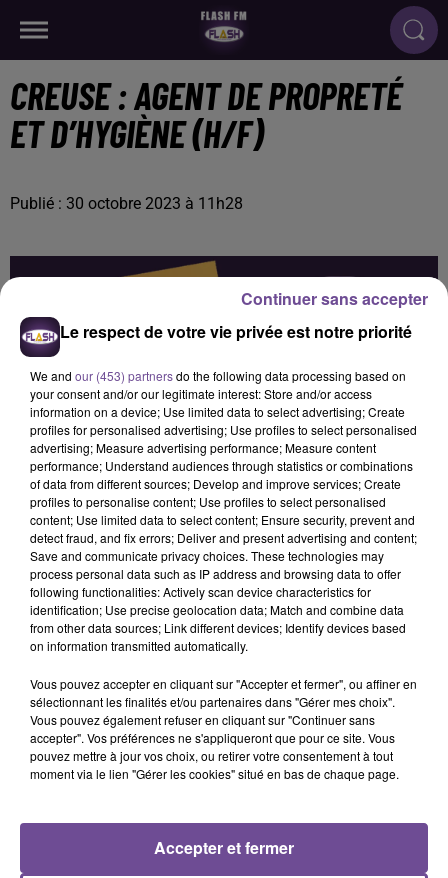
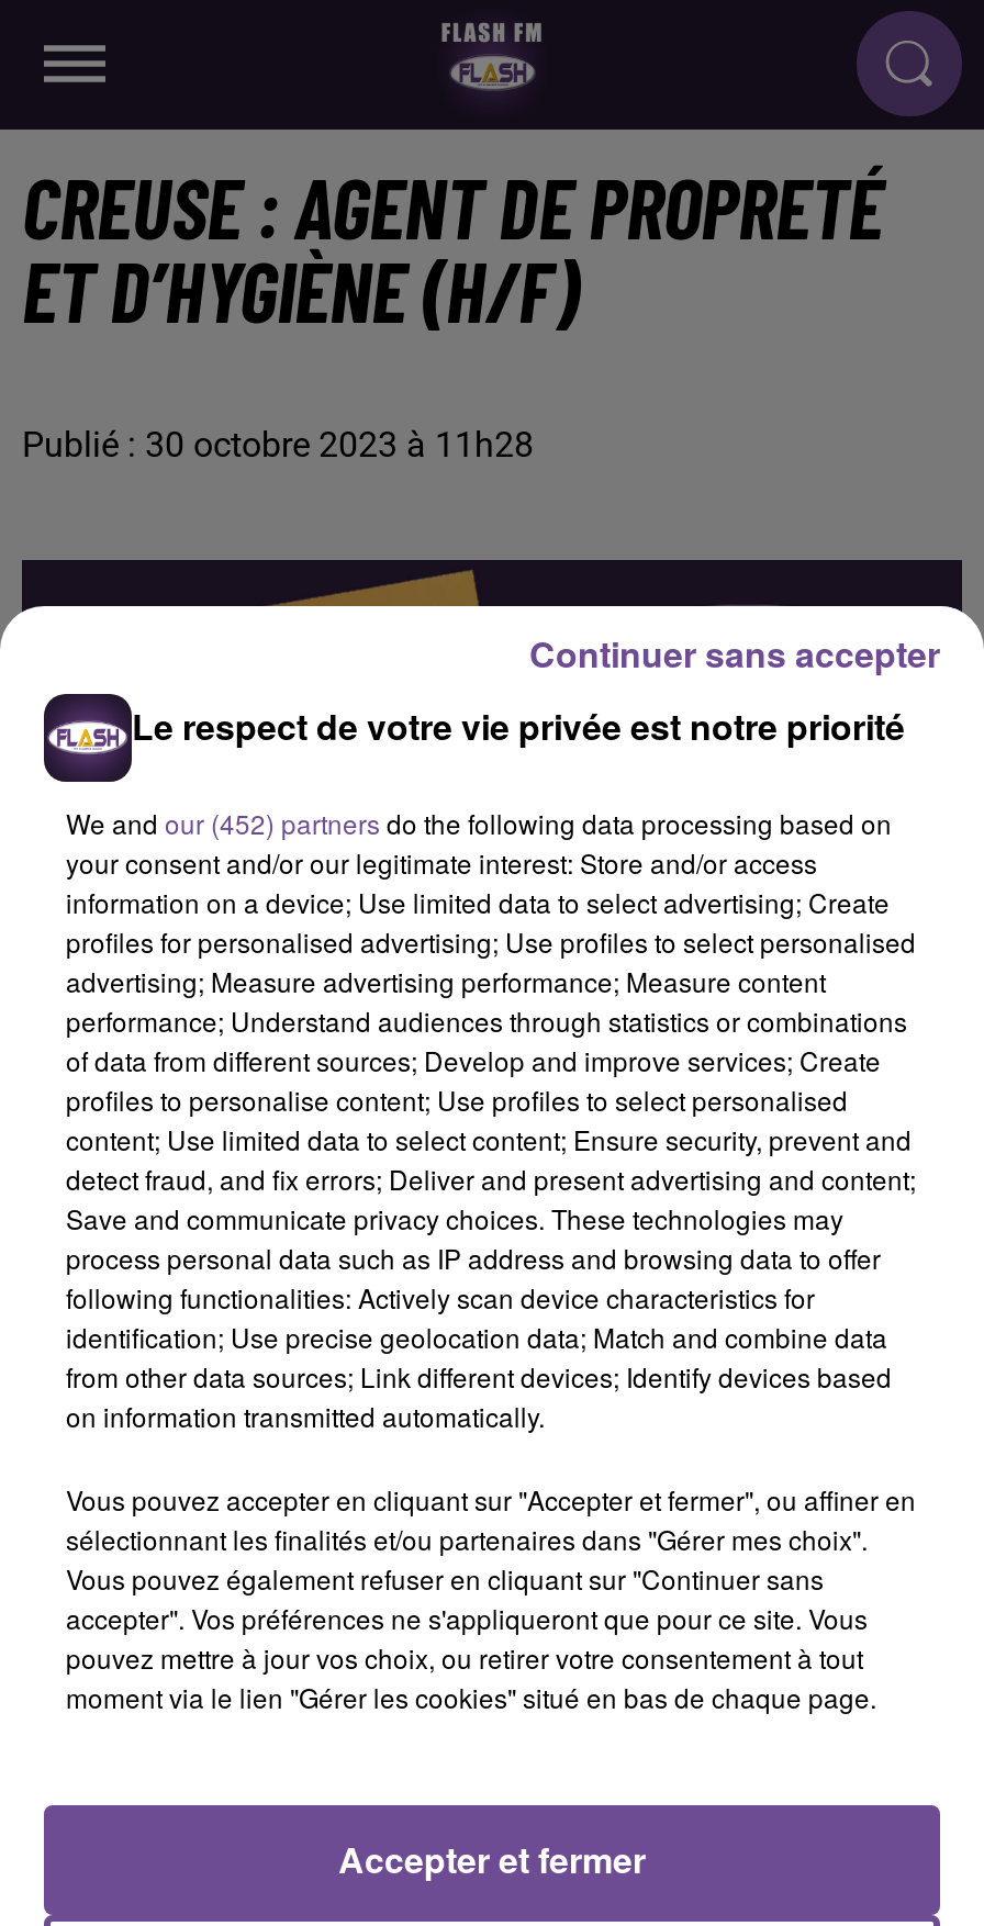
[30,366,406,383] We and our (453) partners do the following data processing based on -> [66,803,892,840] We and our (452) partners do the following data processing based on

